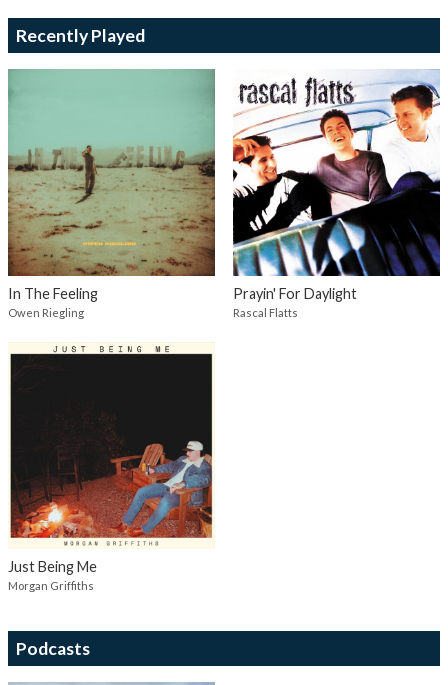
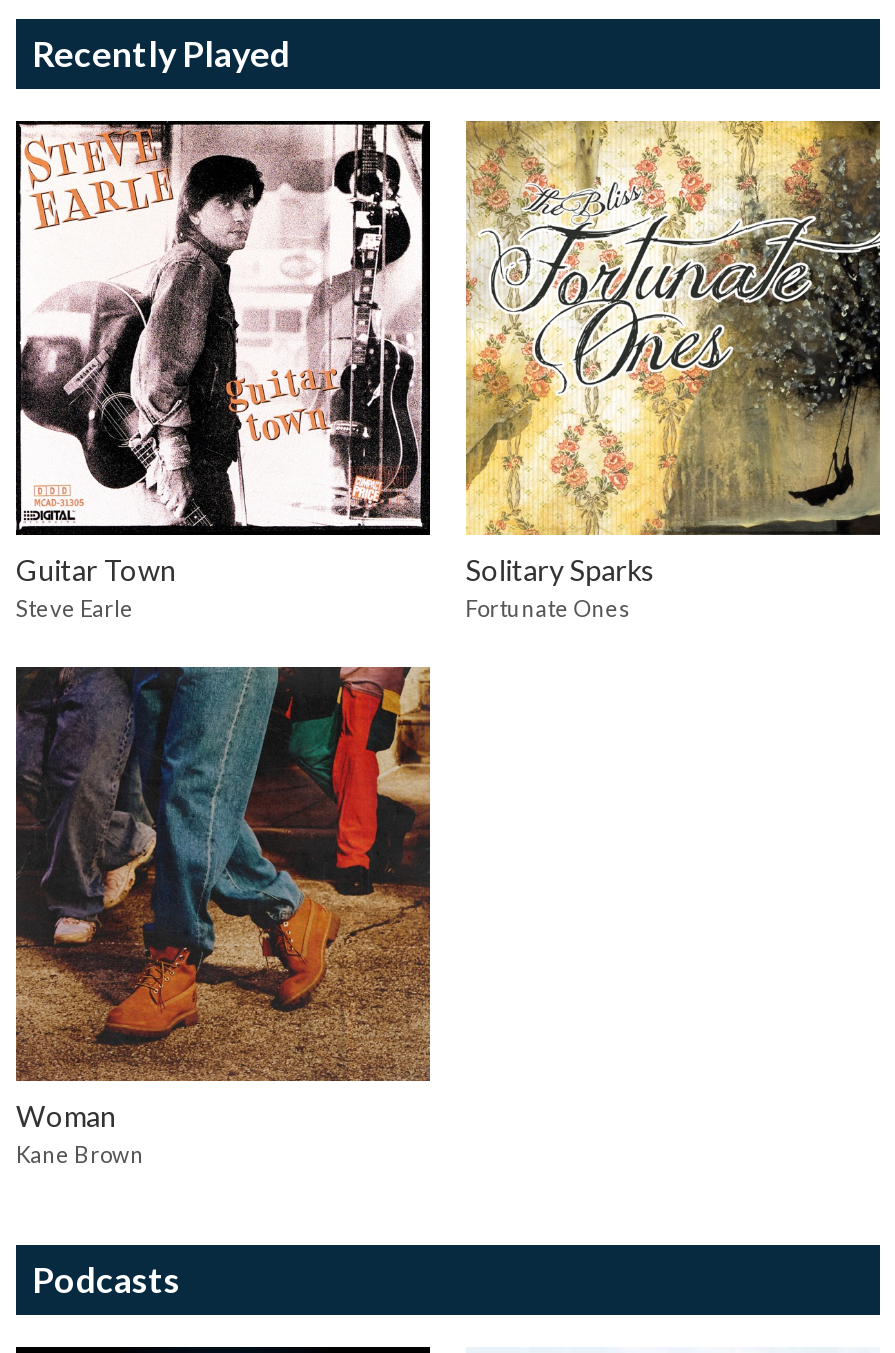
[7,69,216,319] [image] | In The Feeling | Owen Riegling -> [14,119,432,621] [image] | Guitar Town | Steve Earle
[232,69,441,319] [image] | Prayin' For Daylight | Rascal Flatts -> [464,119,882,621] [image] | Solitary Sparks | Fortunate Ones
[8,342,215,592] [image] | Just Being Me | Morgan Griffiths -> [14,665,432,1168] [image] | Woman | Kane Brown

